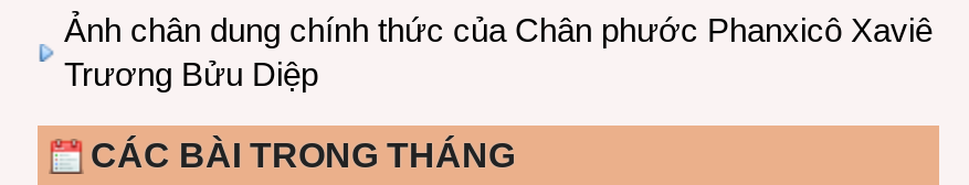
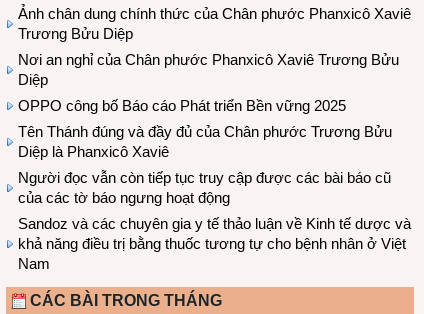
none -> [18,51,411,272] Nơi an nghỉ của Chân phước Phanxicô Xaviê Trương Bửu | Diệp | OPPO công bố Báo cáo Phát triển Bền vững 2025 | Tên Thánh đúng và đầy đủ của Chân phước Trương Bửu | Diệp là Phanxicô Xaviê | Người đọc vẫn còn tiếp tục truy cập được các bài báo cũ | của các tờ báo ngưng hoạt động | Sandoz và các chuyên gia y tế thảo luận về Kinh tế dược và | khả năng điều trị bằng thuốc tương tự cho bệnh nhân ở Việt | Nam

